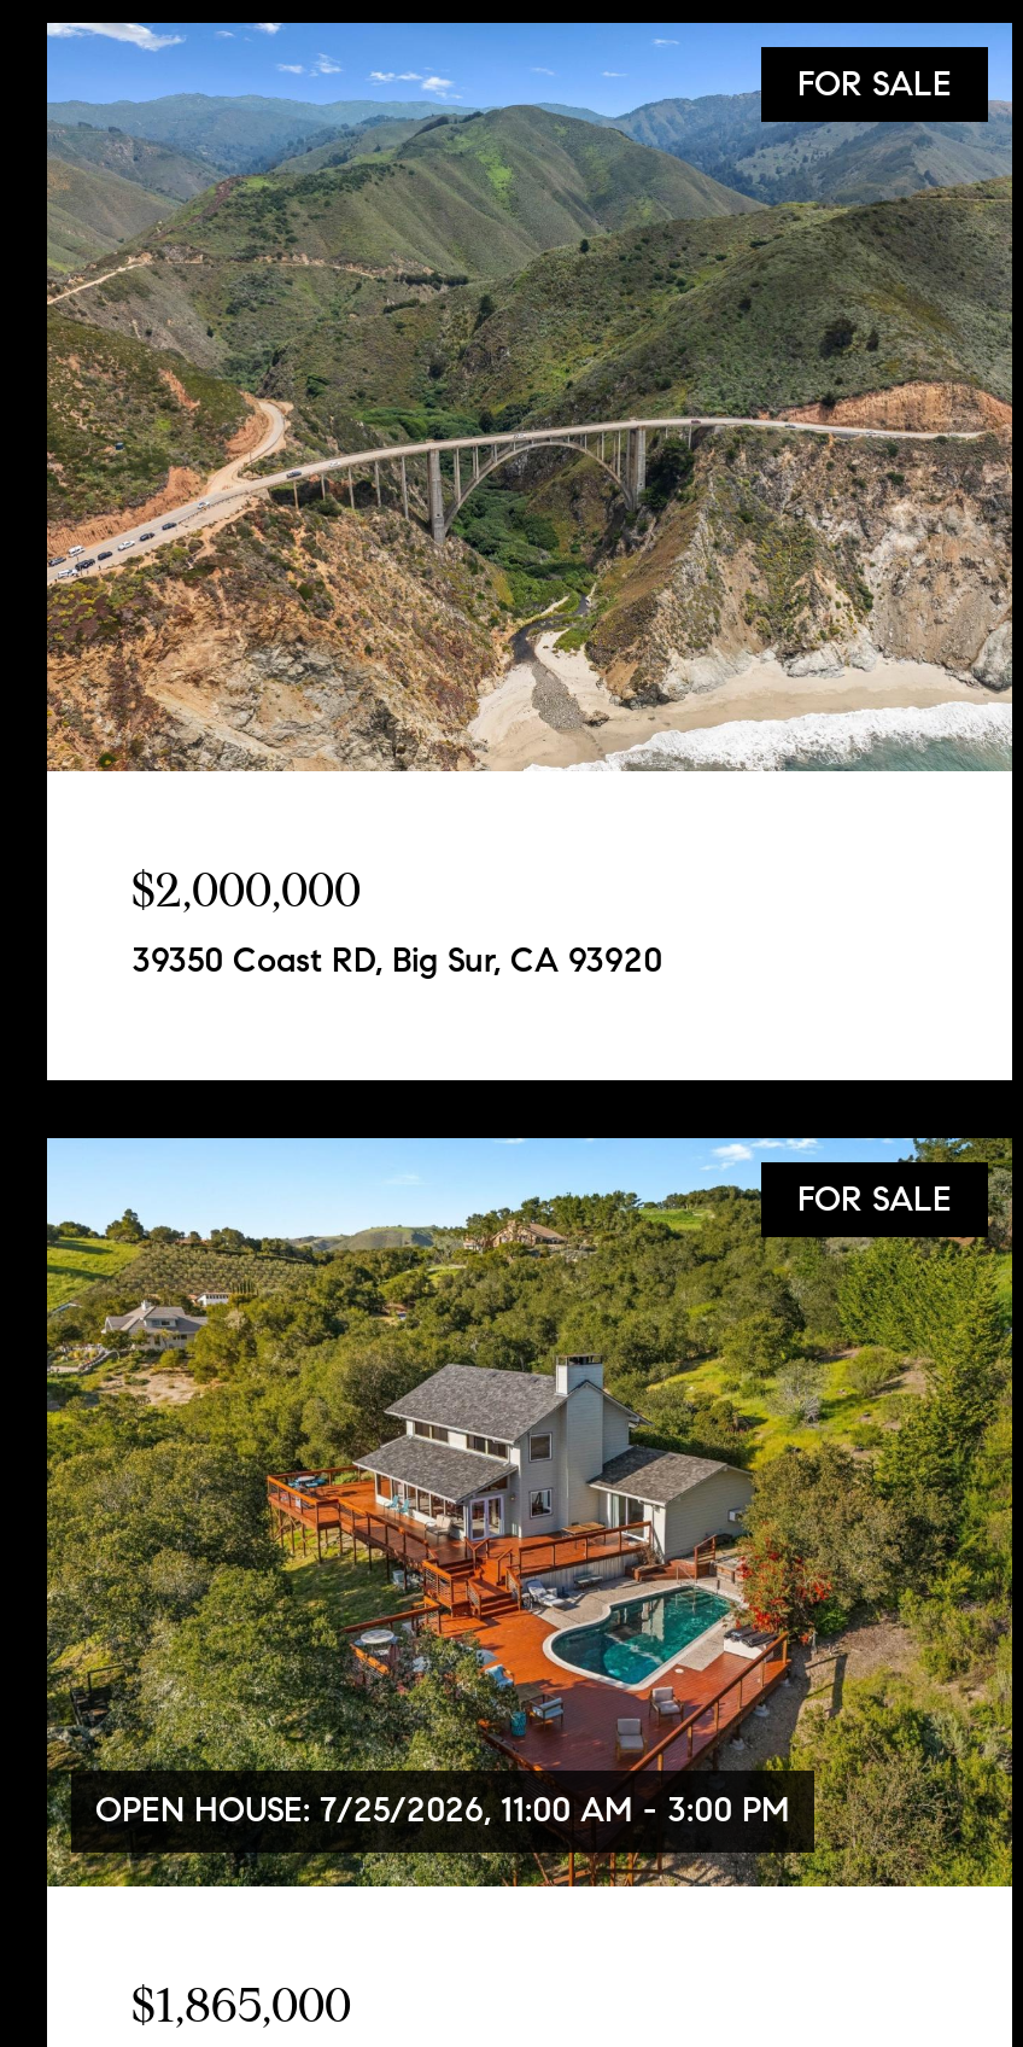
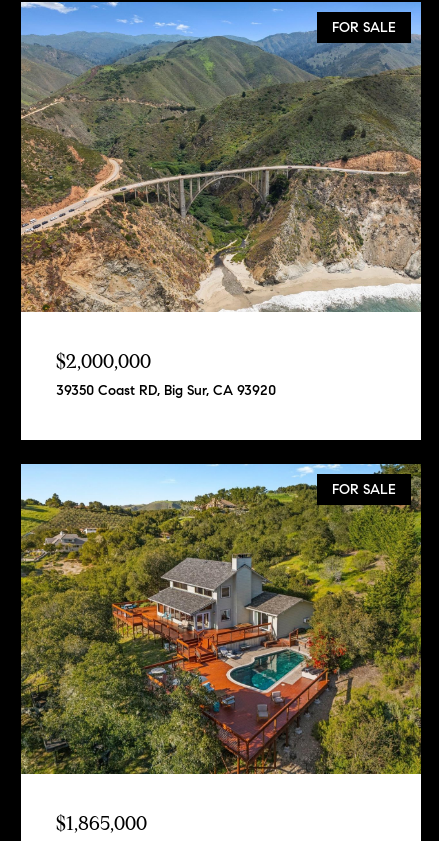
[95,1790,790,1831] OPEN HOUSE: 7/25/2026, 11:00 AM - 3:00 PM -> none

